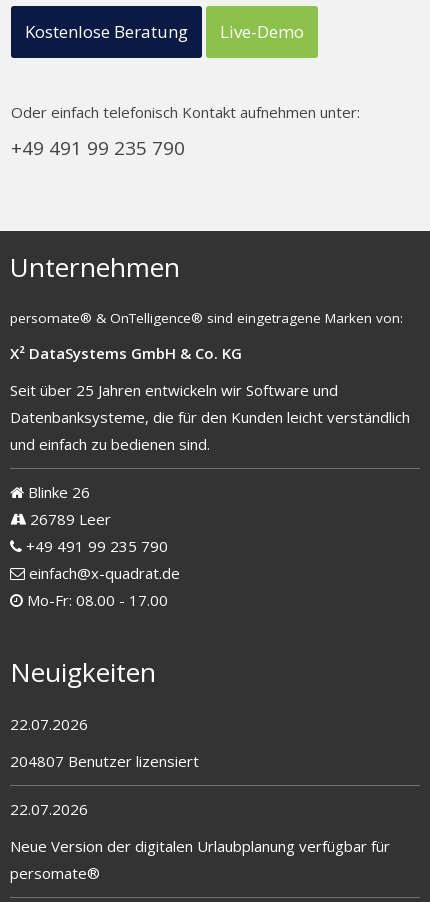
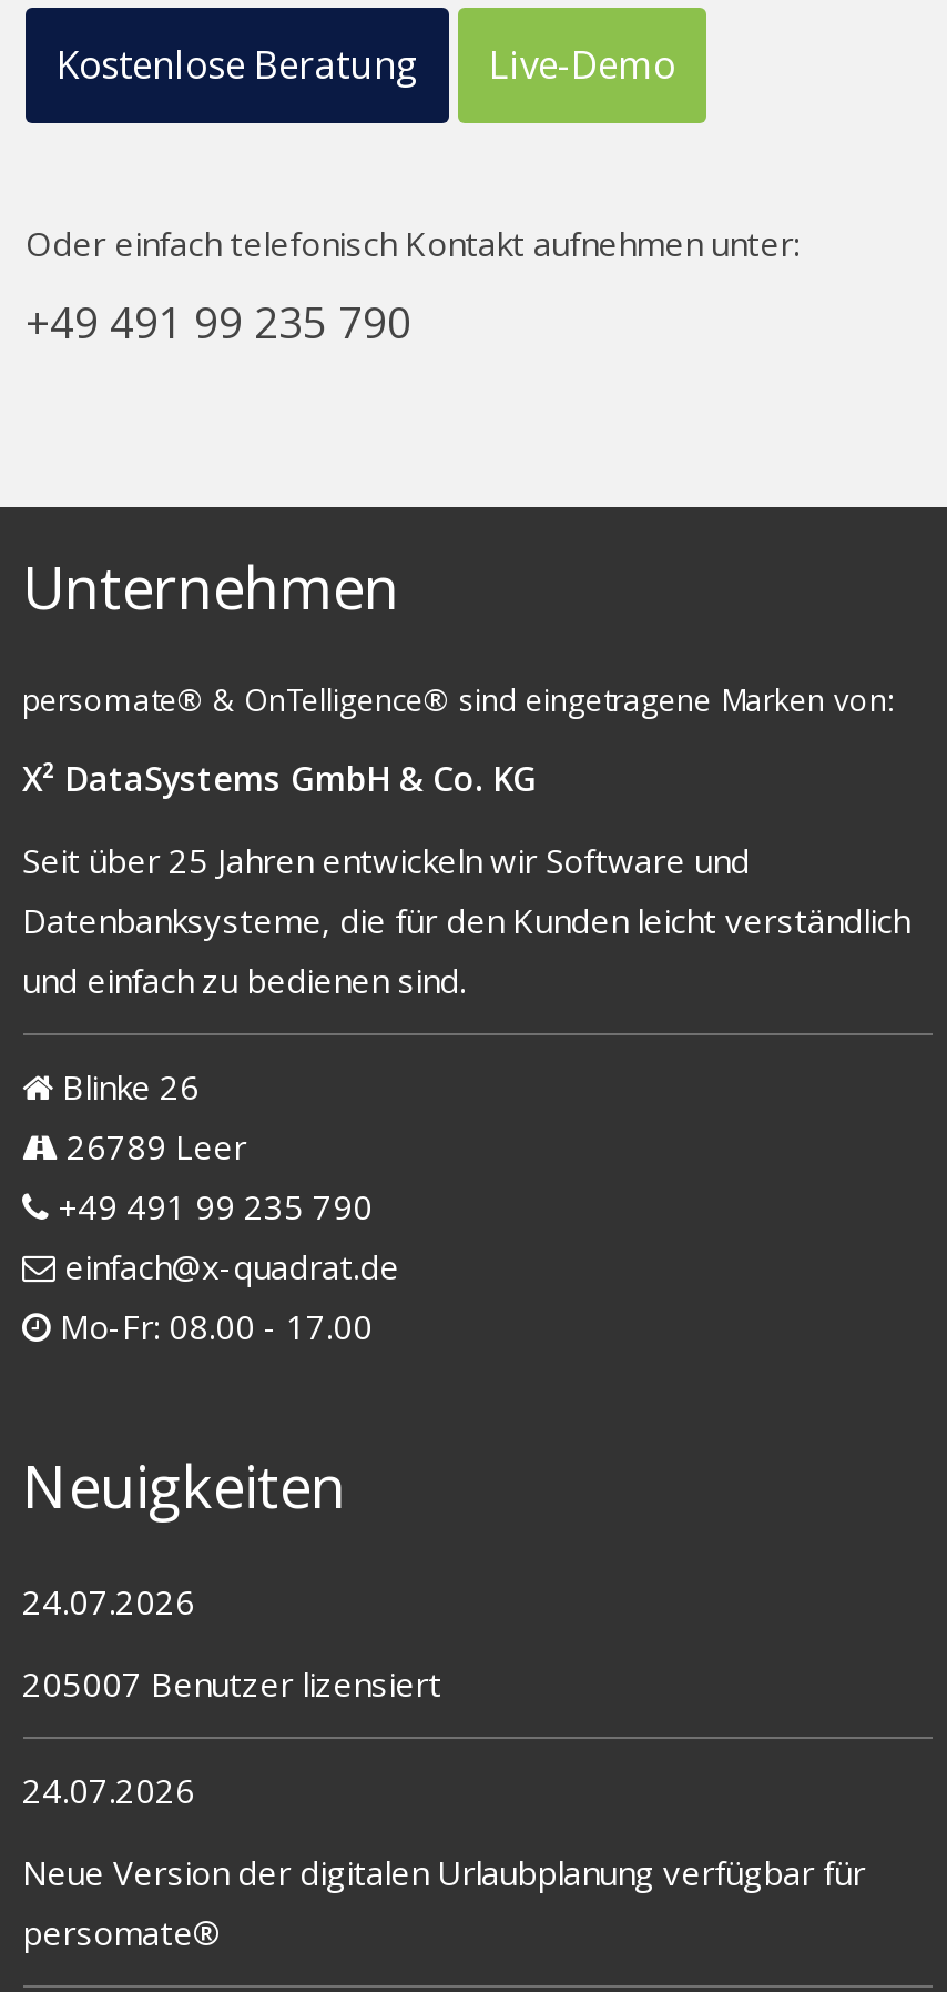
[9,714,87,734] 22.07.2026 -> [22,1579,195,1624] 24.07.2026
[9,751,198,771] 204807 Benutzer lizensiert -> [22,1662,441,1706] 205007 Benutzer lizensiert
[9,799,87,819] 22.07.2026 -> [22,1768,195,1812] 24.07.2026

